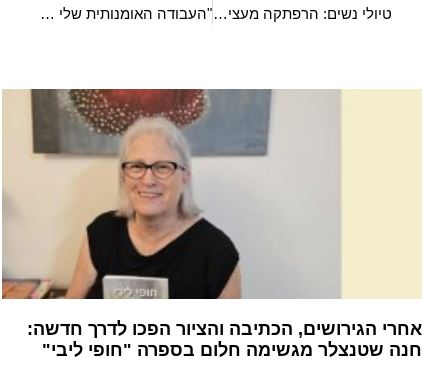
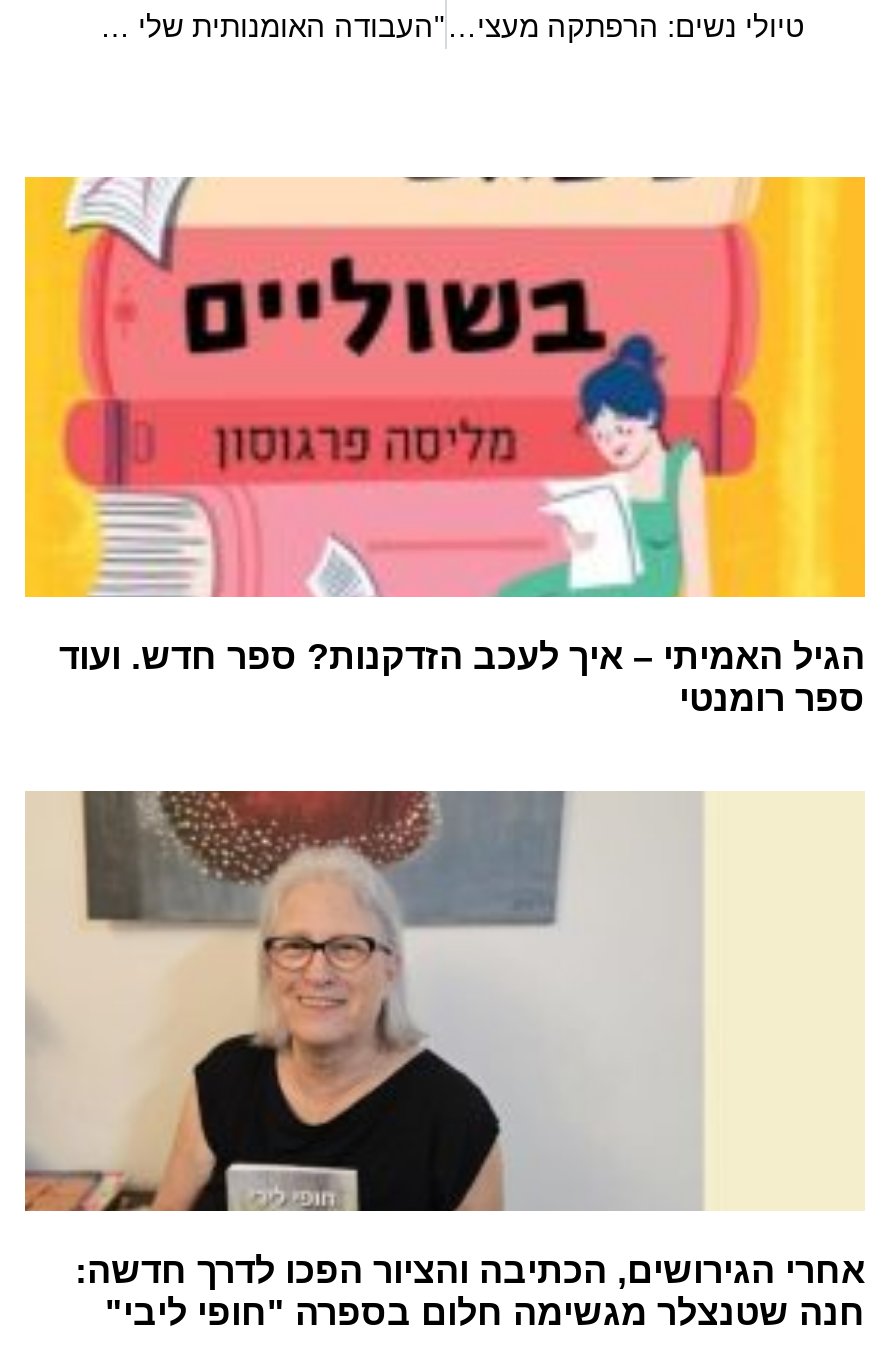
none -> [23,177,865,719] [image] | הגיל האמיתי – איך לעכב הזדקנות? ספר חדש. ועוד | ספר רומנטי

